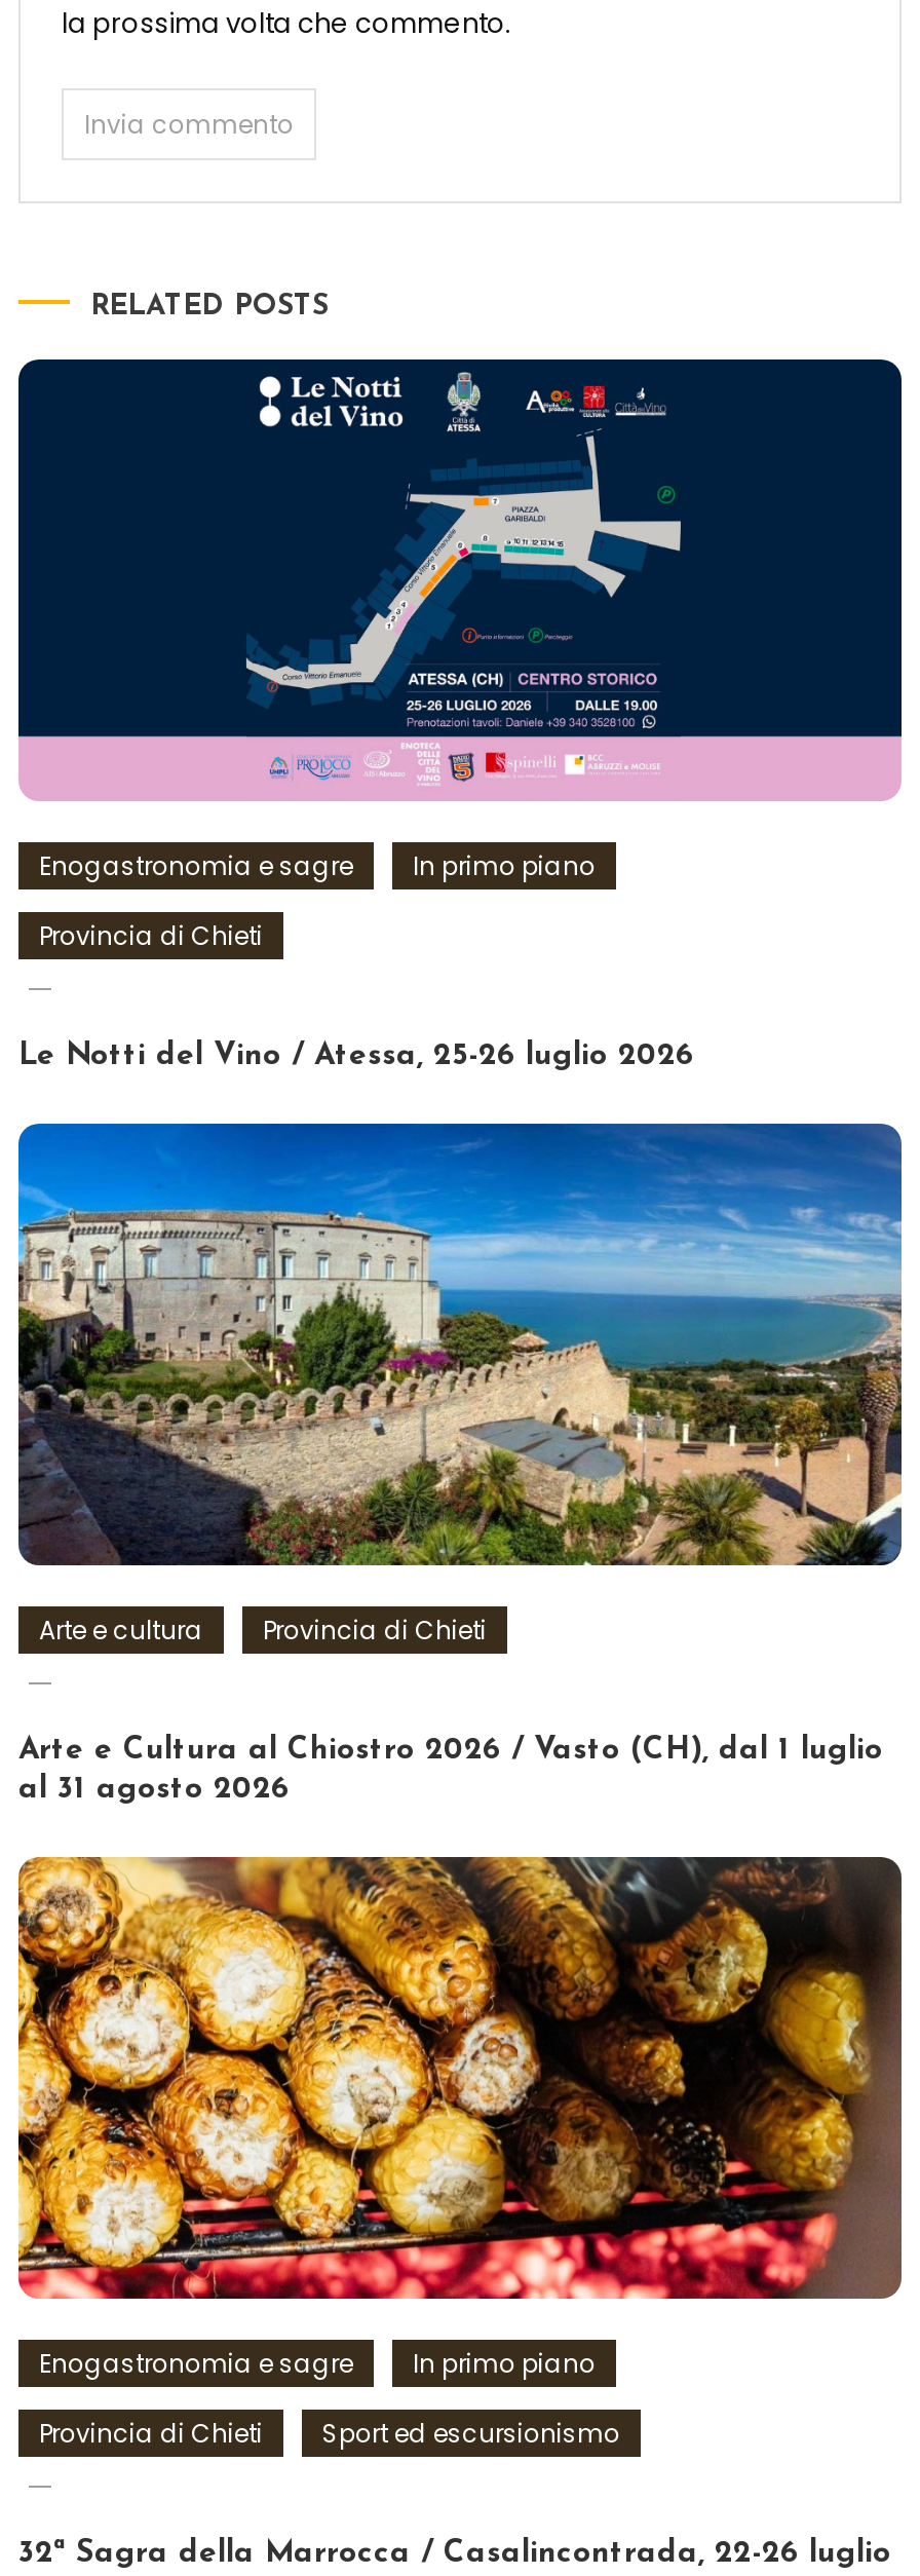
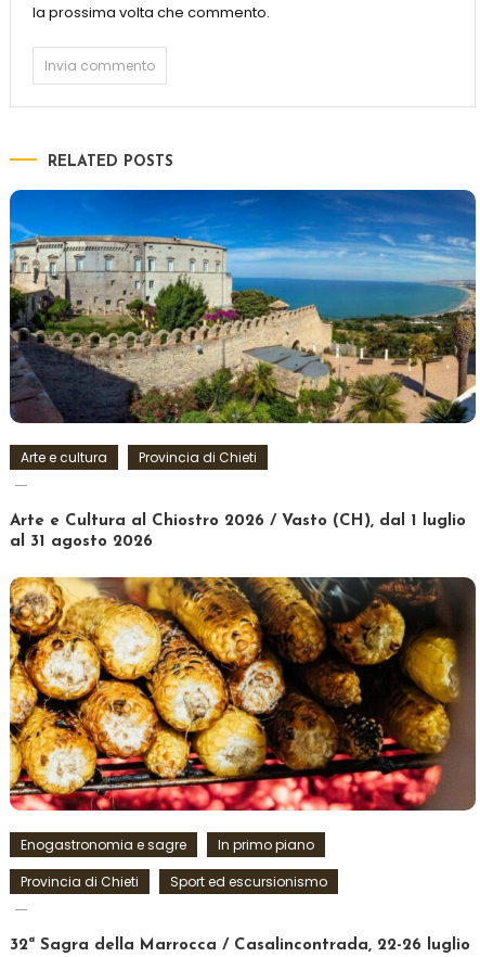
[16,357,904,954] [image] | Enogastronomia e sagre | In primo piano | Provincia di Chieti -> none
[18,1042,694,1073] Le Notti del Vino / Atessa, 25-26 luglio 2026 -> none

